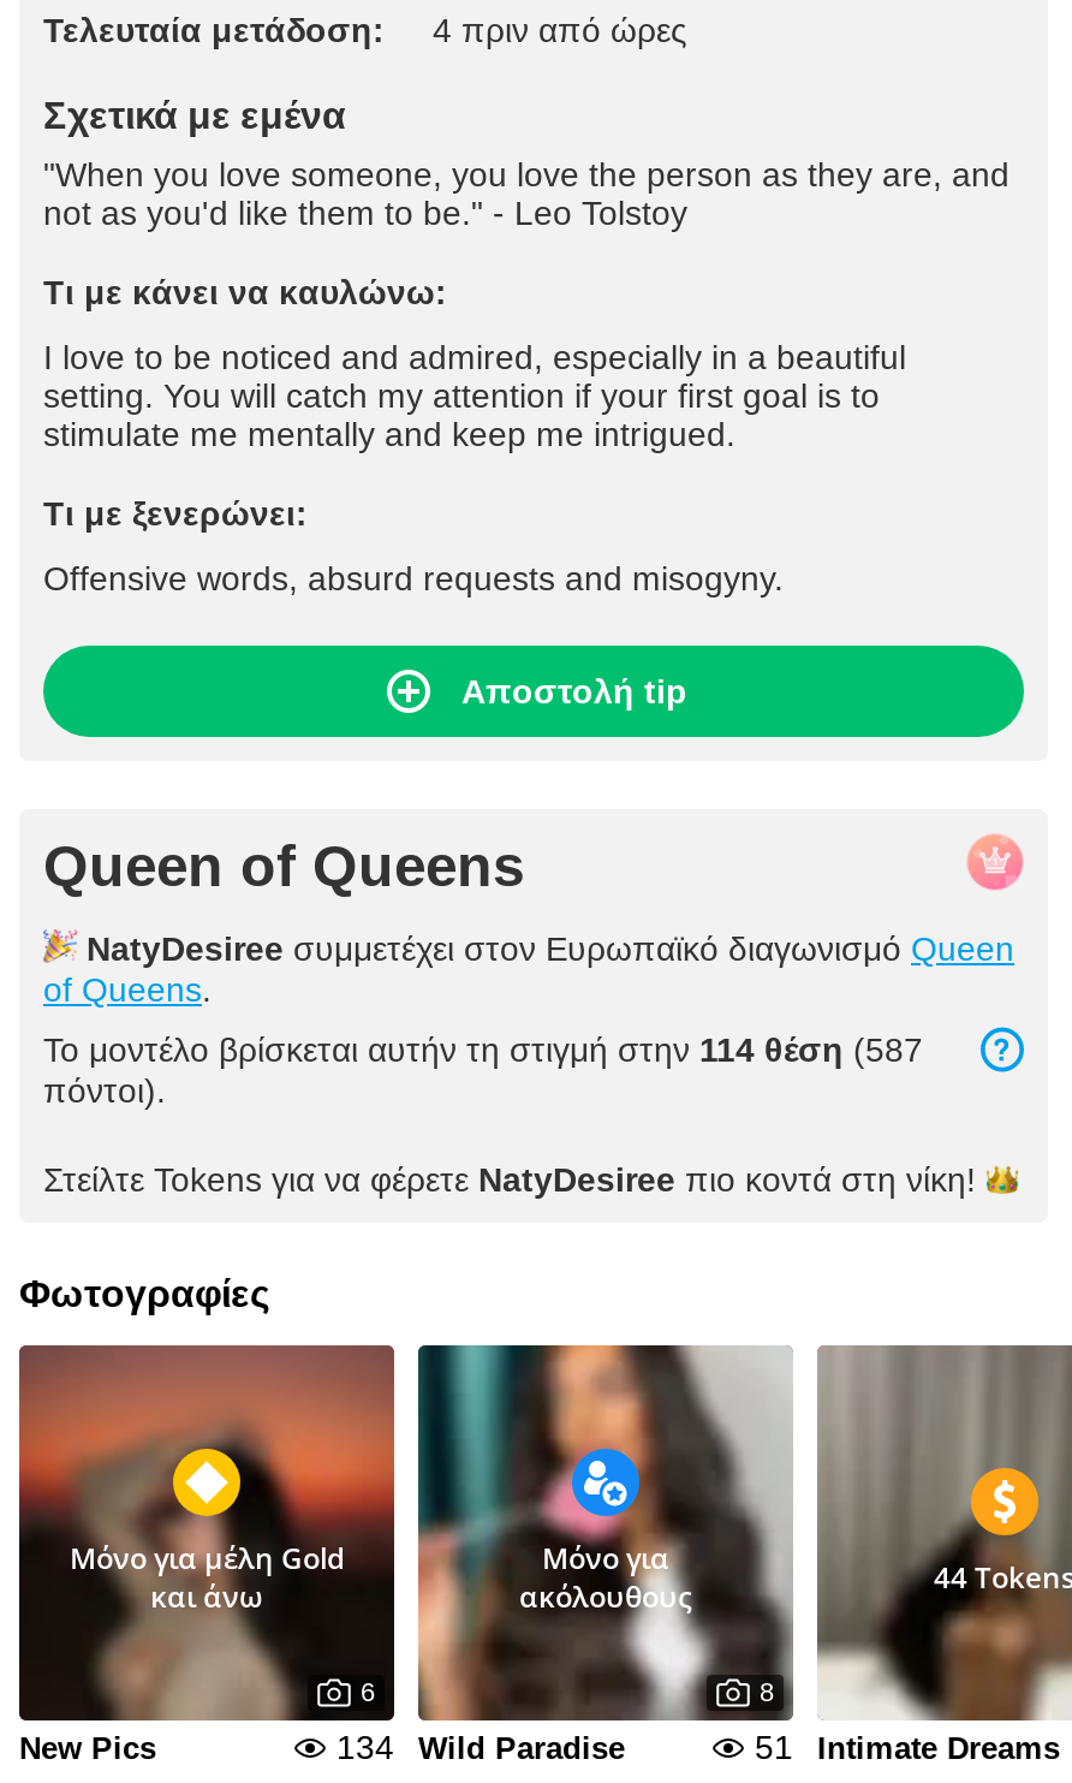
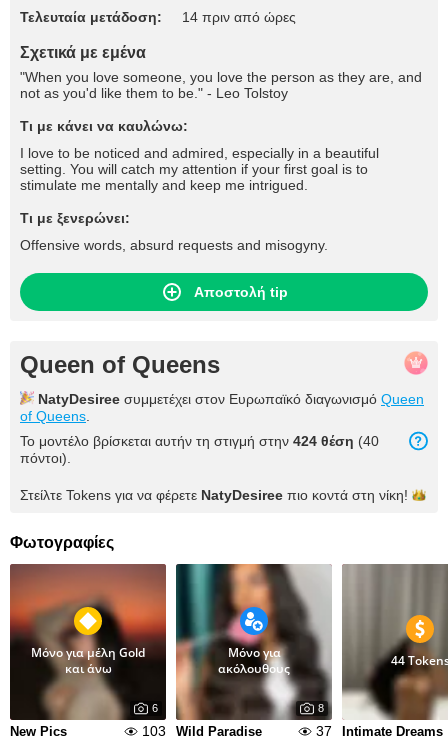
[43,11,687,49] Τελευταία μετάδοση: 4 πριν από ώρες -> [20,9,296,25] Τελευταία μετάδοση: 14 πριν από ώρες
[43,1030,923,1069] Το μοντέλο βρίσκεται αυτήν τη στιγμή στην 114 θέση (587 -> [20,433,379,449] Το μοντέλο βρίσκεται αυτήν τη στιγμή στην 424 θέση (40
[337,1728,625,1766] 134 Wild Paradise -> [142,723,262,739] 103 Wild Paradise
[755,1728,1060,1766] 51 Intimate Dreams -> [316,723,443,739] 37 Intimate Dreams

